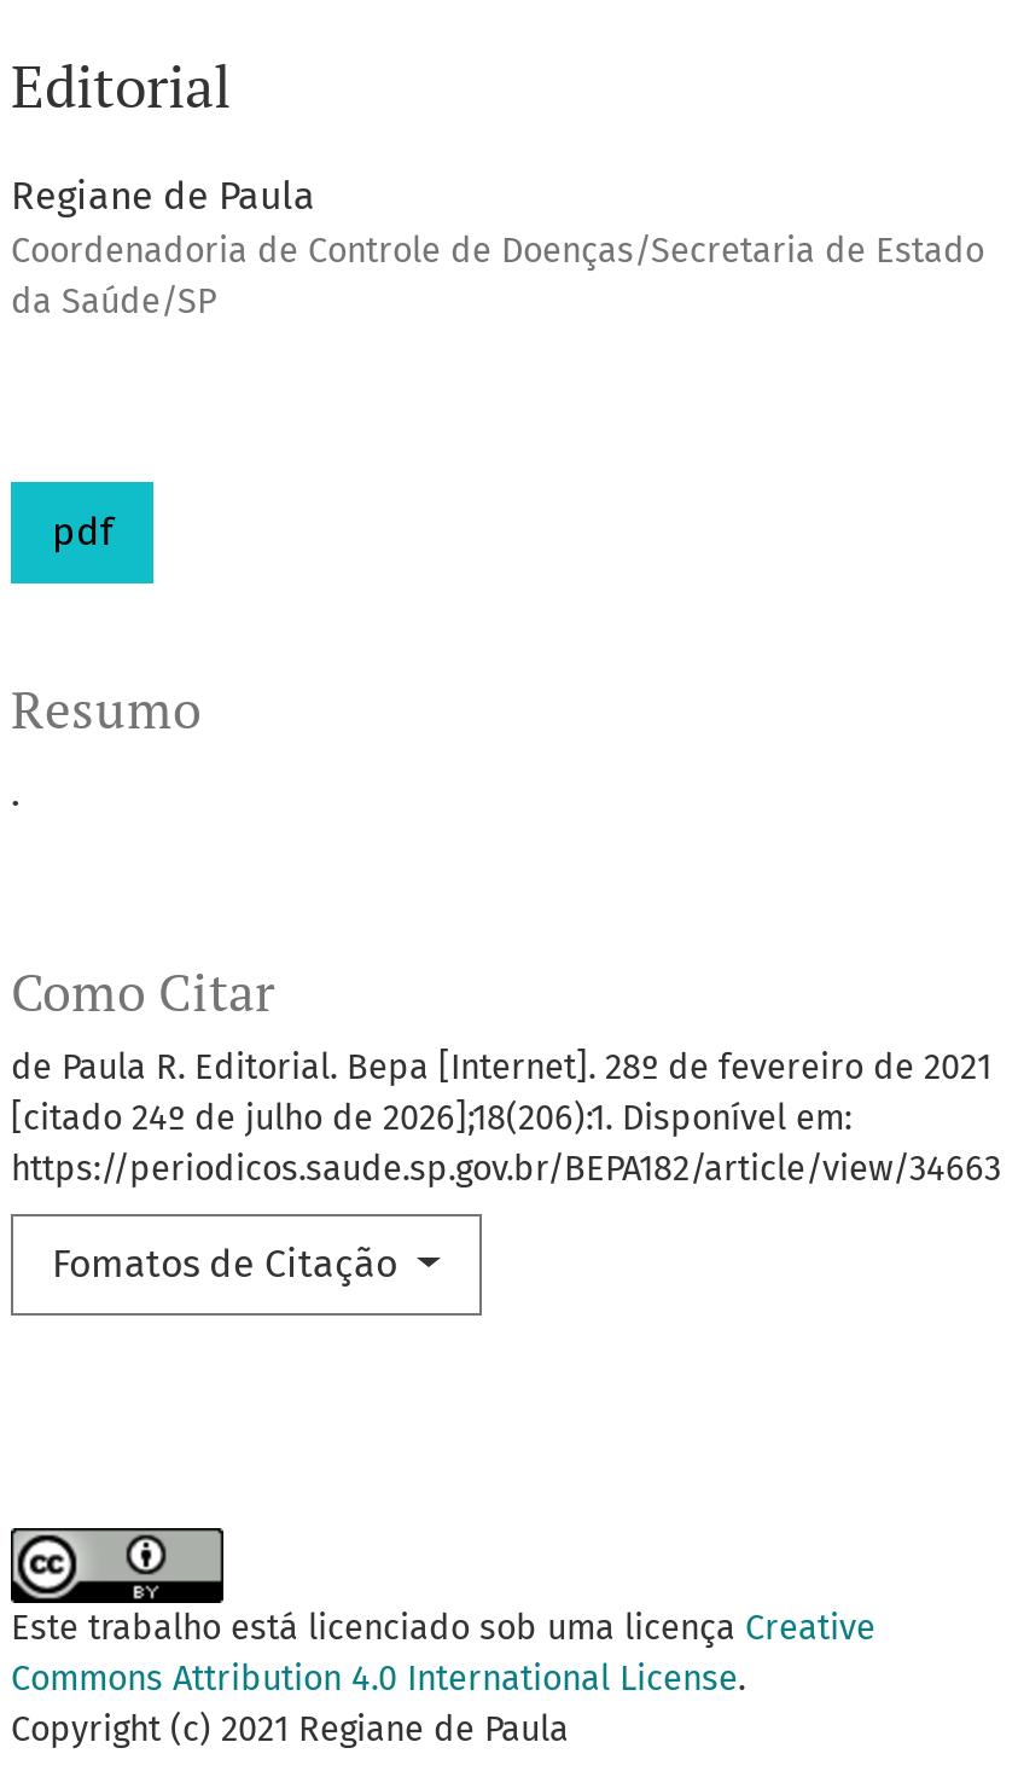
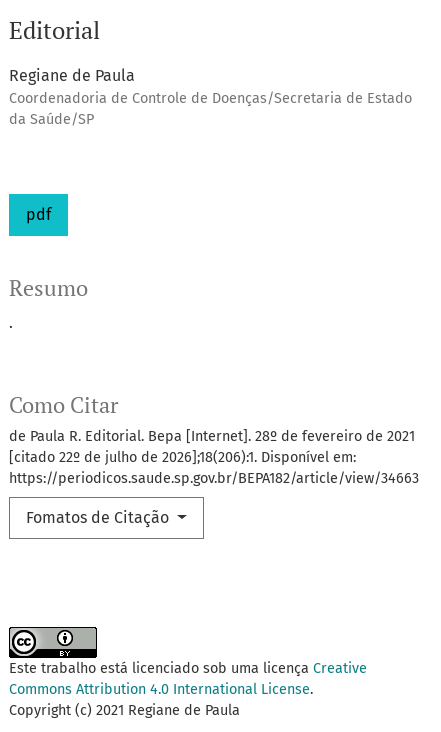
[11,1099,851,1140] [citado 24º de julho de 2026];18(206):1. Disponível em: -> [9,449,356,466] [citado 22º de julho de 2026];18(206):1. Disponível em:

